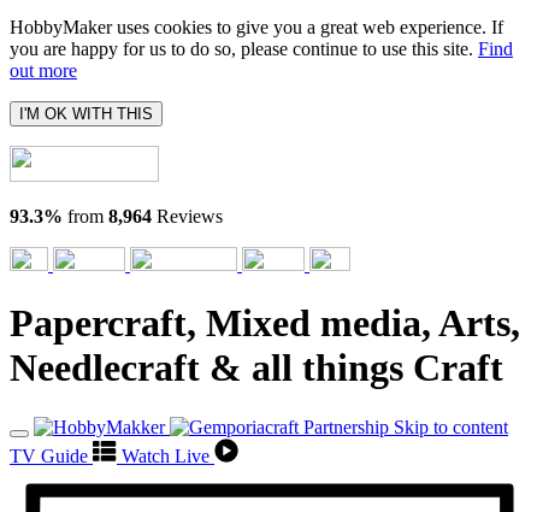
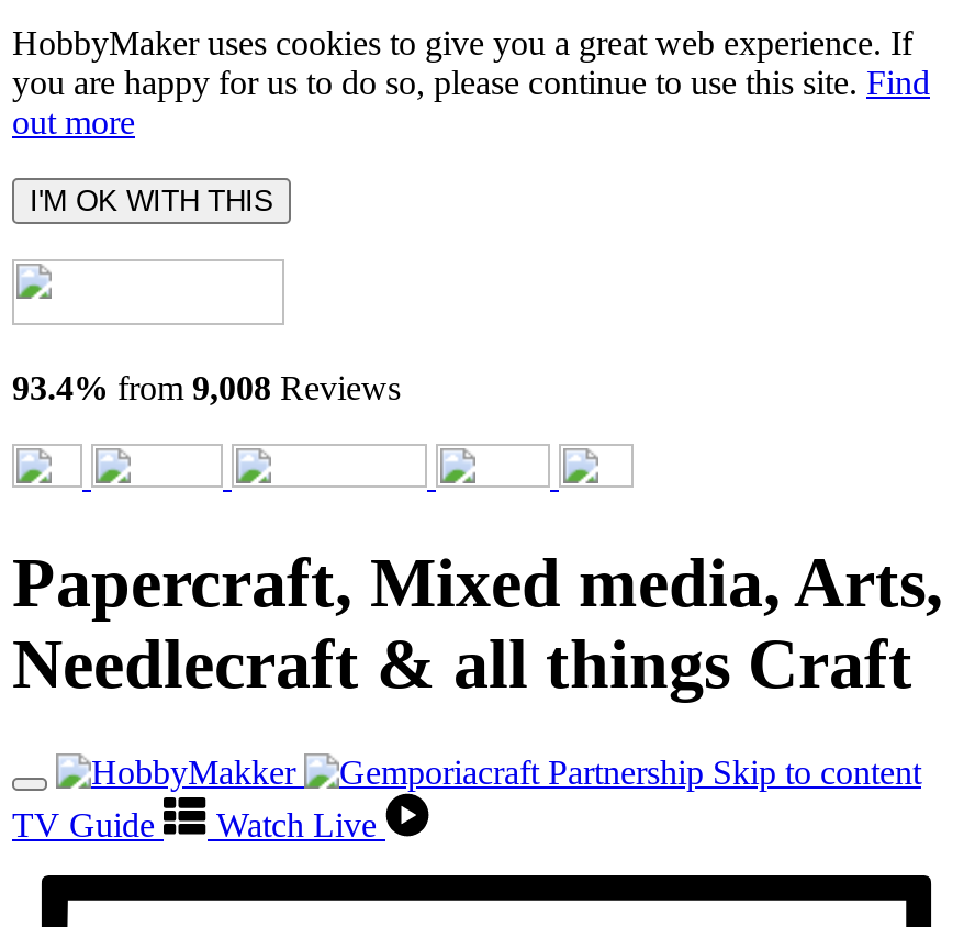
[10,206,223,226] 93.3% from 8,964 Reviews -> [12,369,401,406] 93.4% from 9,008 Reviews

